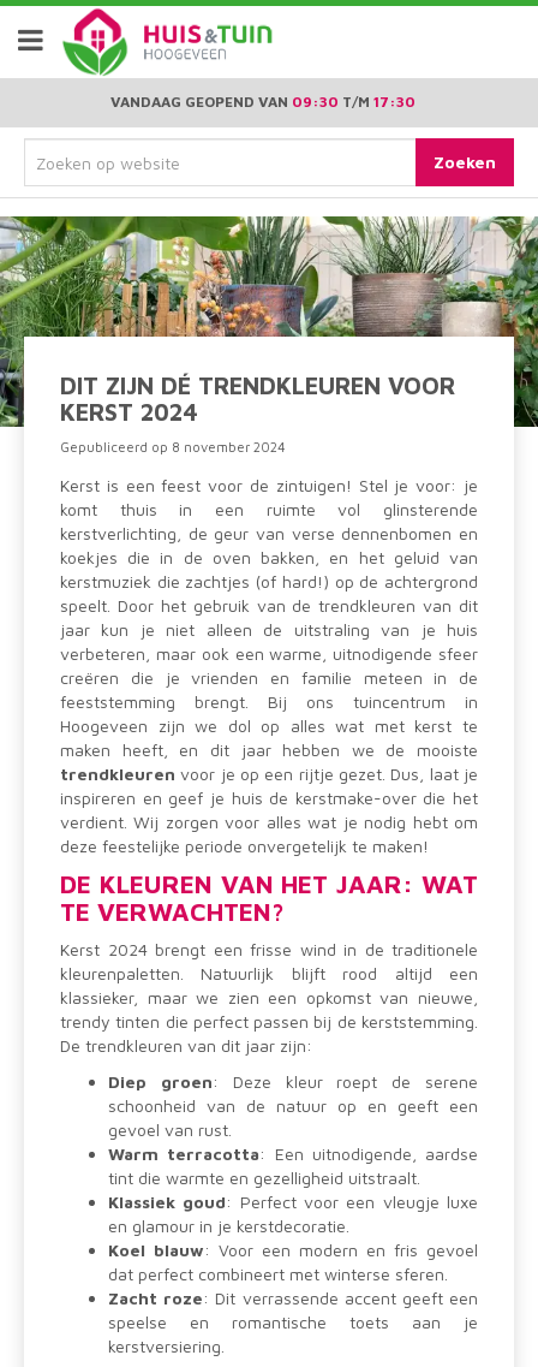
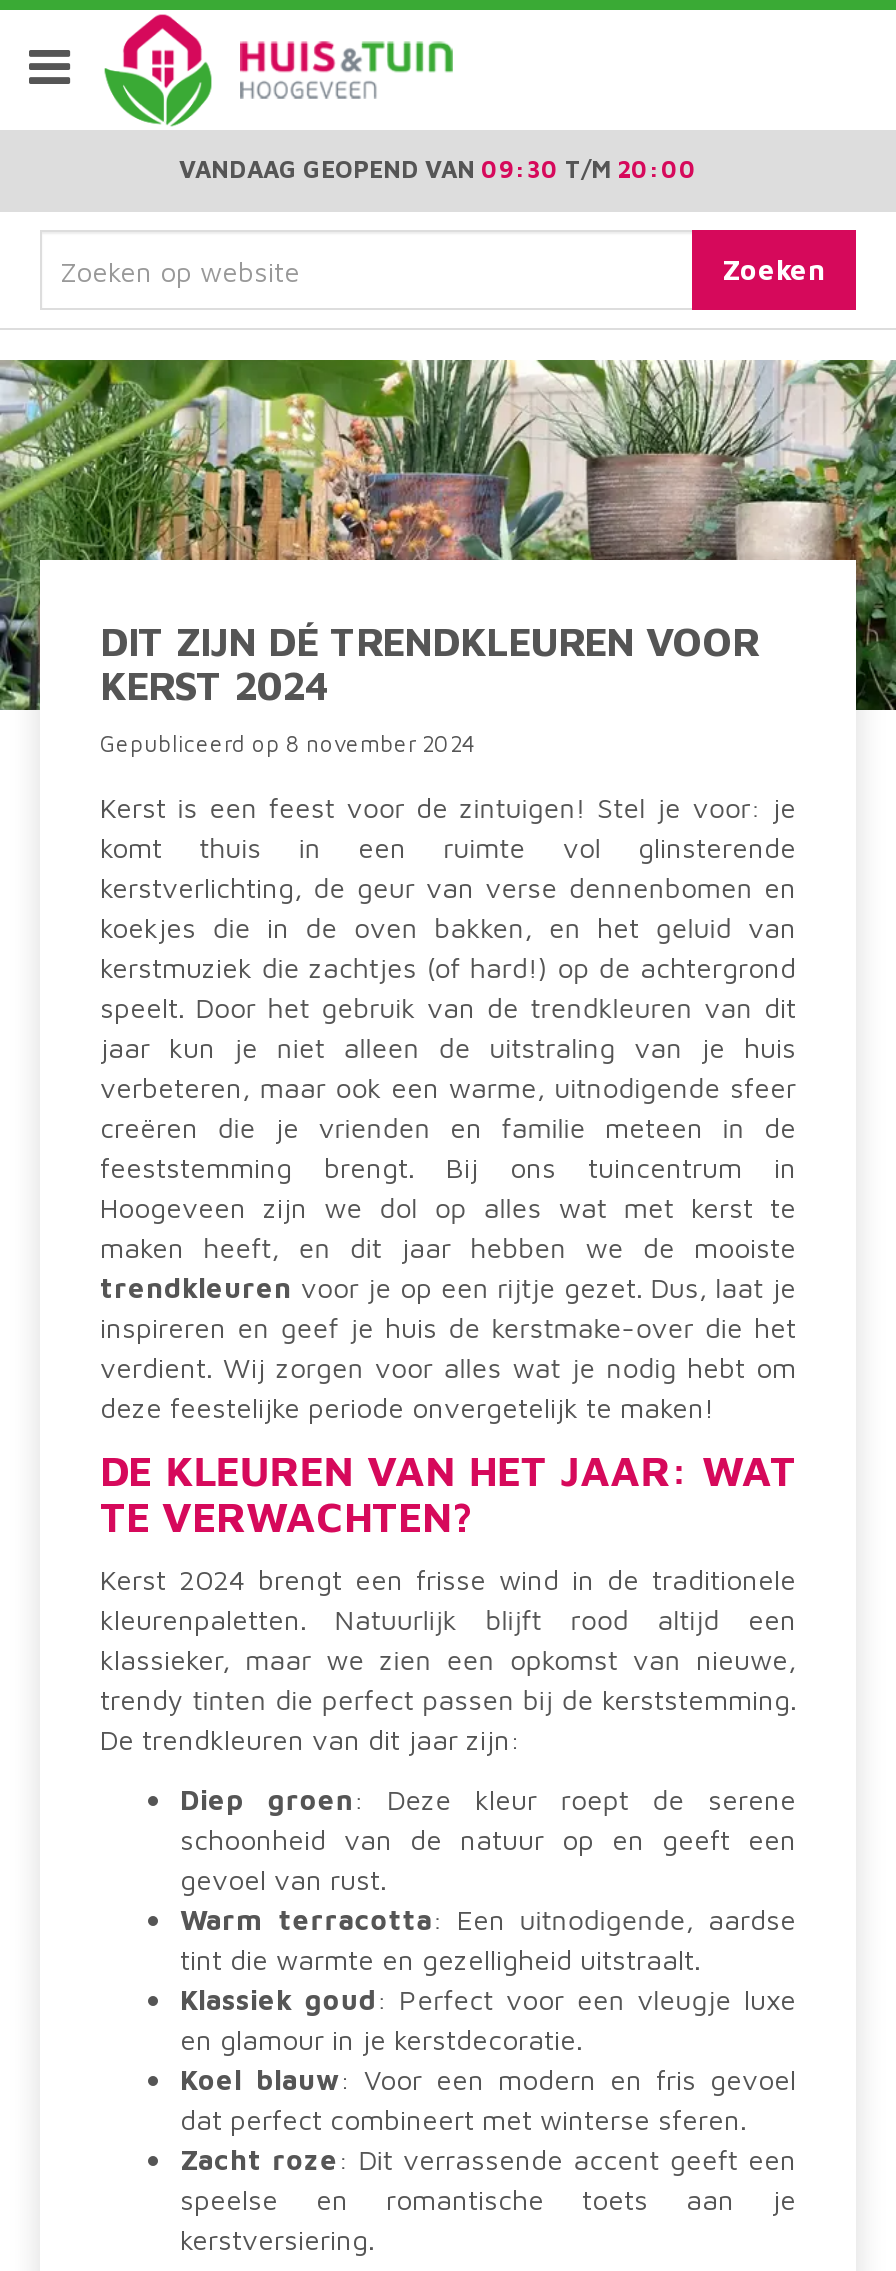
[110,93,416,111] VANDAAG GEOPEND VAN 09:30 T/M 17:30 -> [179,154,697,184] VANDAAG GEOPEND VAN 09:30 T/M 20:00

